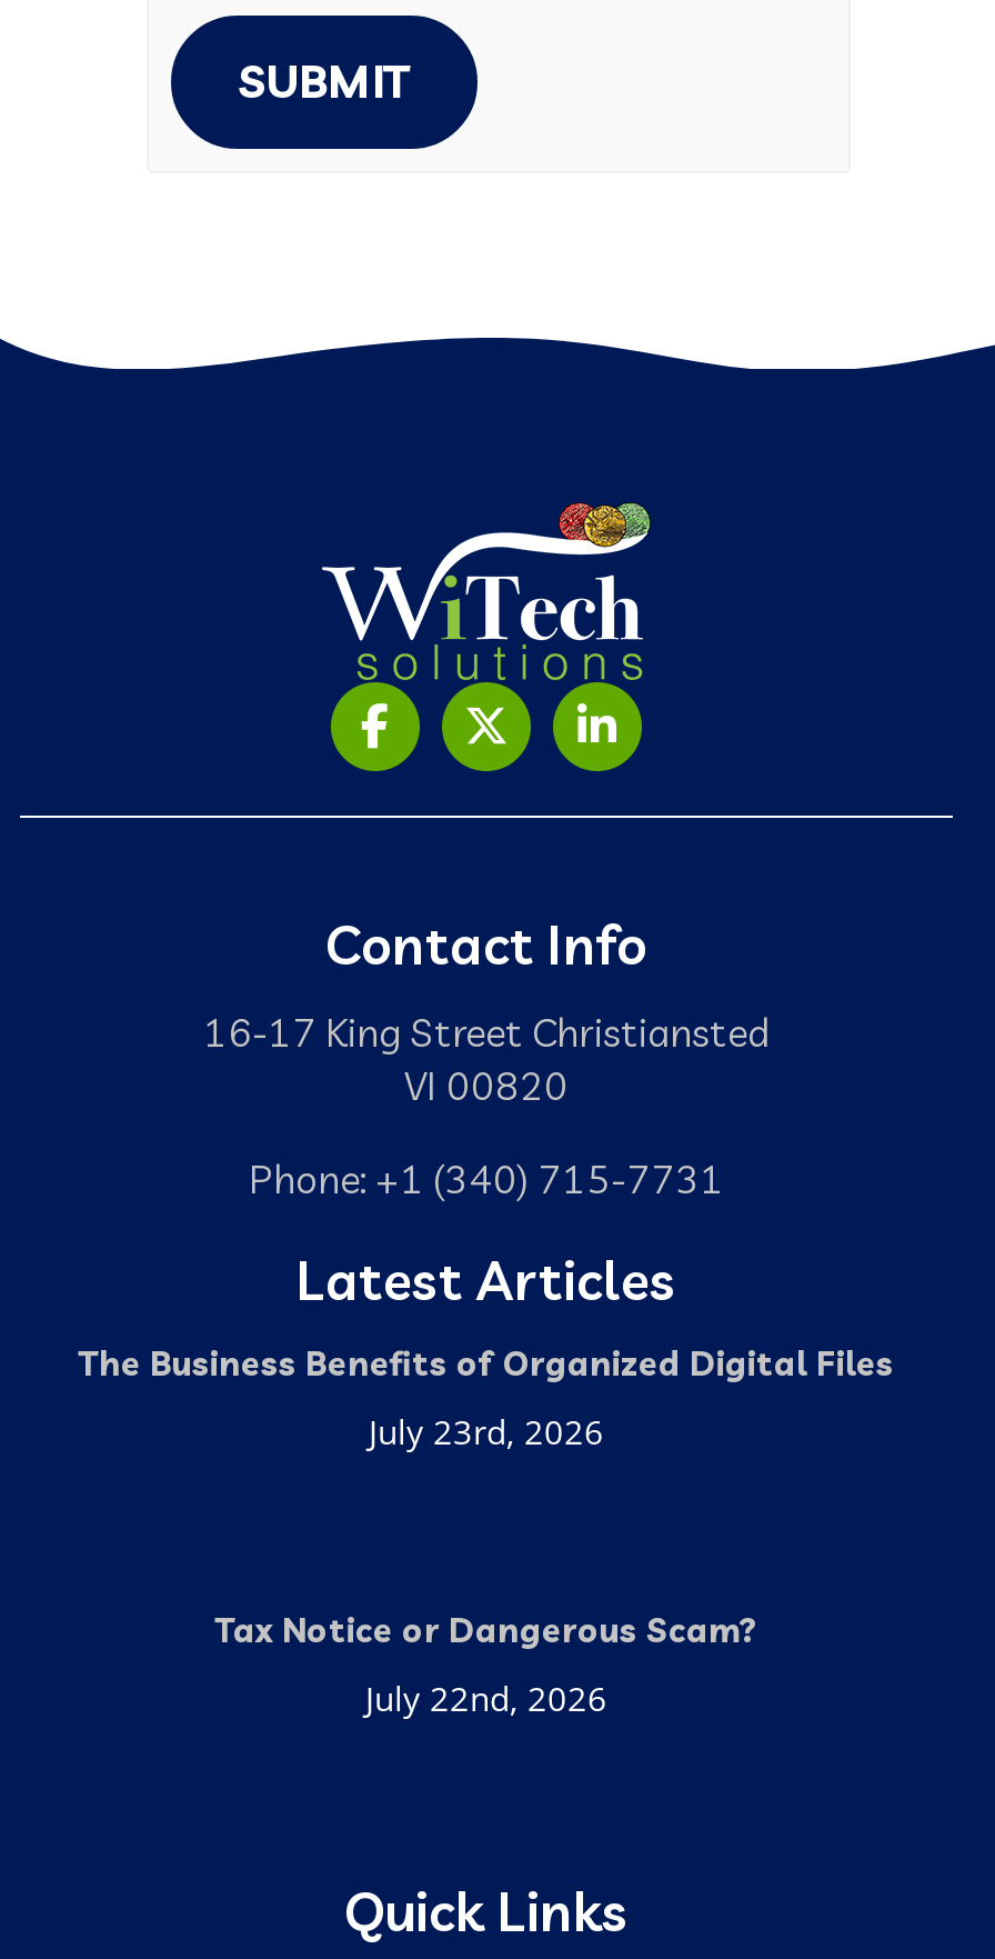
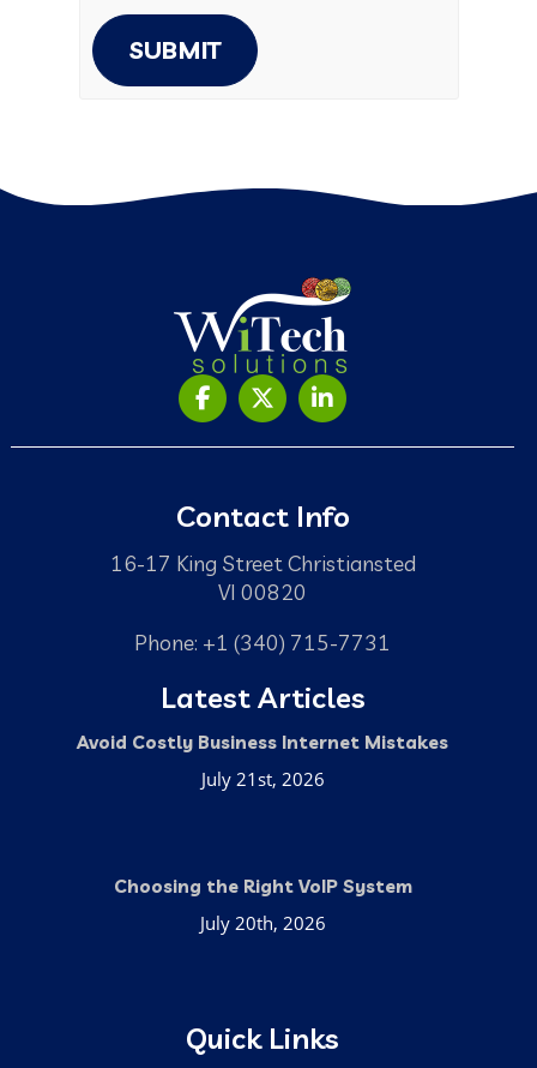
[79,1343,894,1385] The Business Benefits of Organized Digital Files -> [77,731,448,754] Avoid Costly Business Internet Mistakes
[369,1409,604,1454] July 23rd, 2026 -> [201,767,324,791] July 21st, 2026
[215,1609,757,1651] Tax Notice or Dangerous Scam? -> [113,875,412,898] Choosing the Right VoIP System
[365,1676,607,1720] July 22nd, 2026 -> [200,911,325,935] July 20th, 2026

